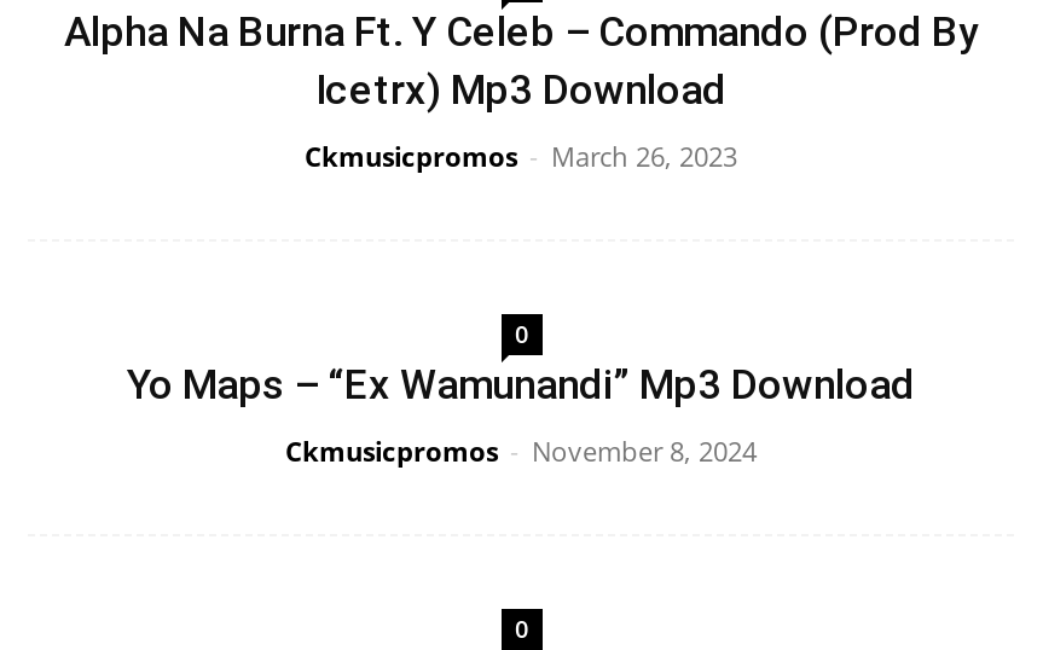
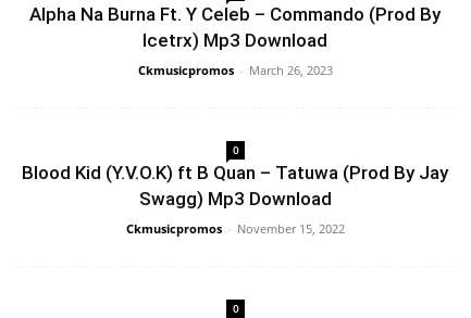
[127,360,915,408] Yo Maps – “Ex Wamunandi” Mp3 Download -> [22,162,448,209] Blood Kid (Y.V.O.K) ft B Quan – Tatuwa (Prod By Jay | Swagg) Mp3 Download
[285,433,757,469] Ckmusicpromos - November 8, 2024 -> [126,220,344,237] Ckmusicpromos - November 15, 2022

